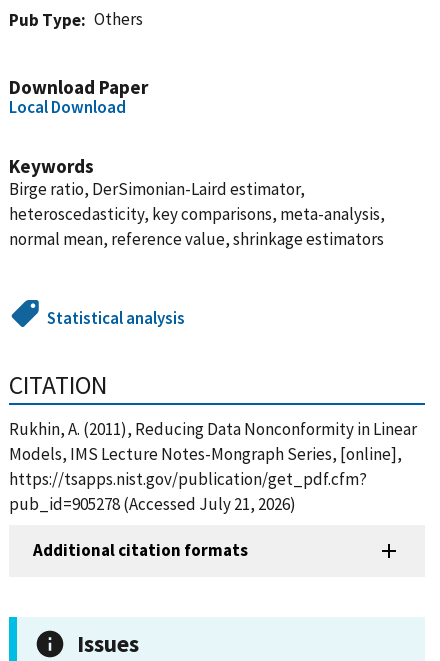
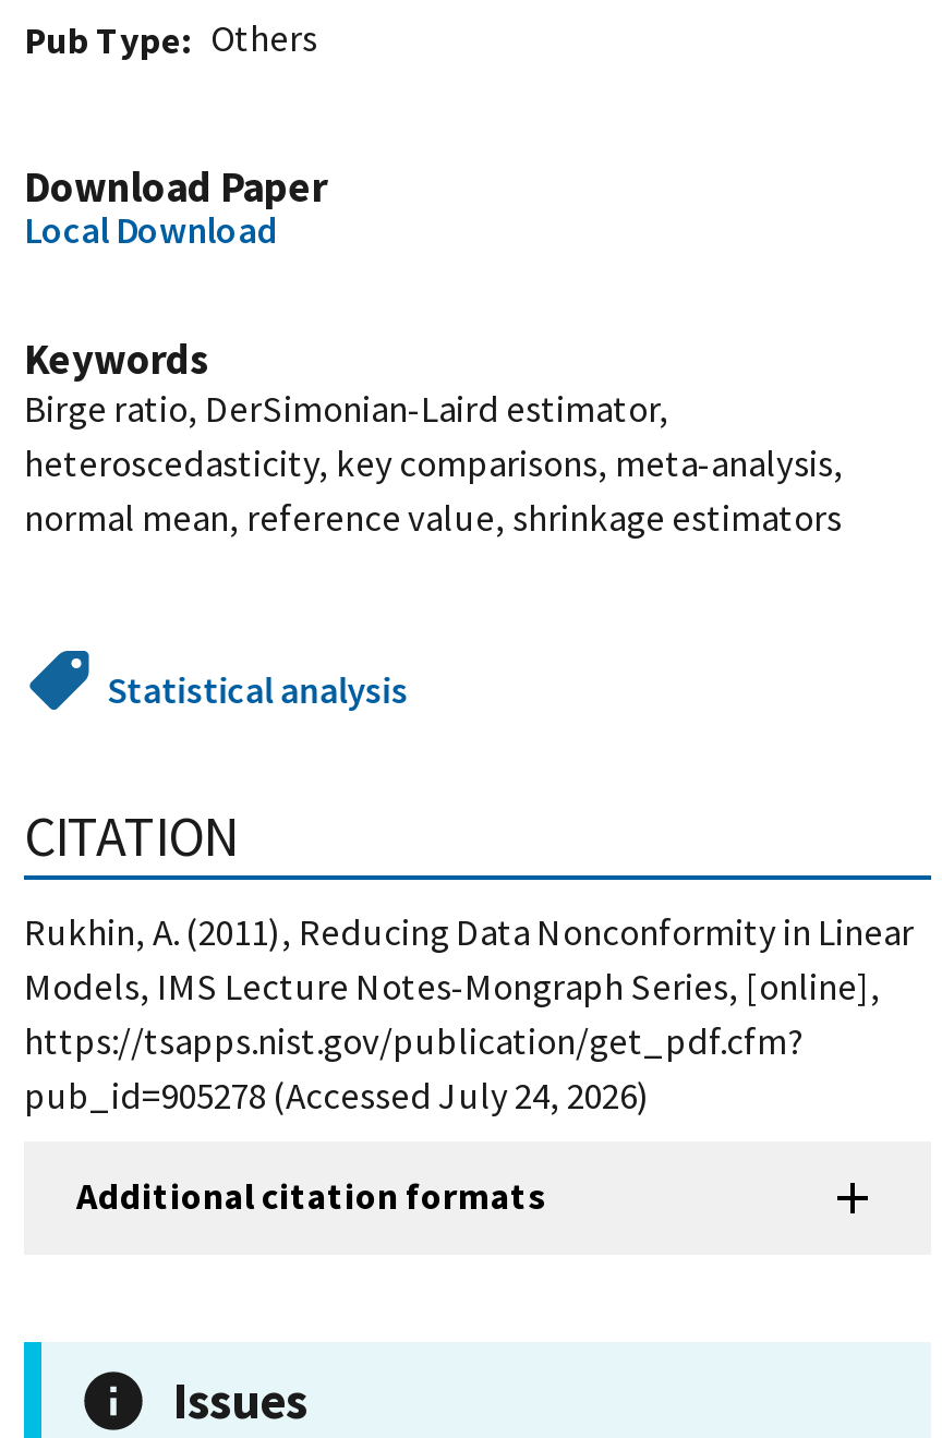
[9,493,296,515] pub_id=905278 (Accessed July 21, 2026) -> [24,1071,650,1119] pub_id=905278 (Accessed July 24, 2026)

